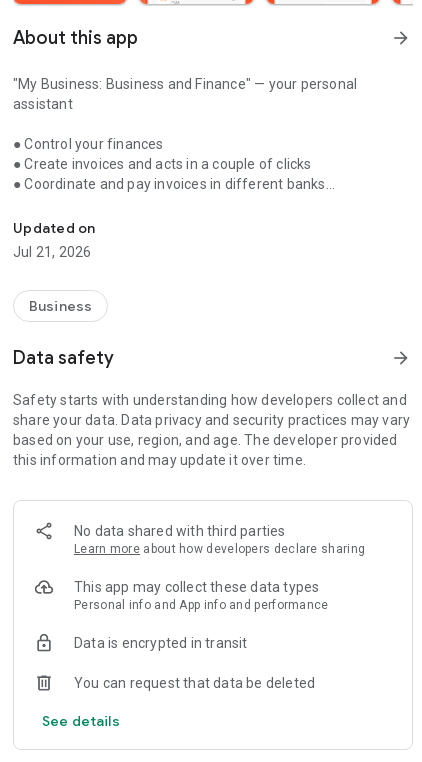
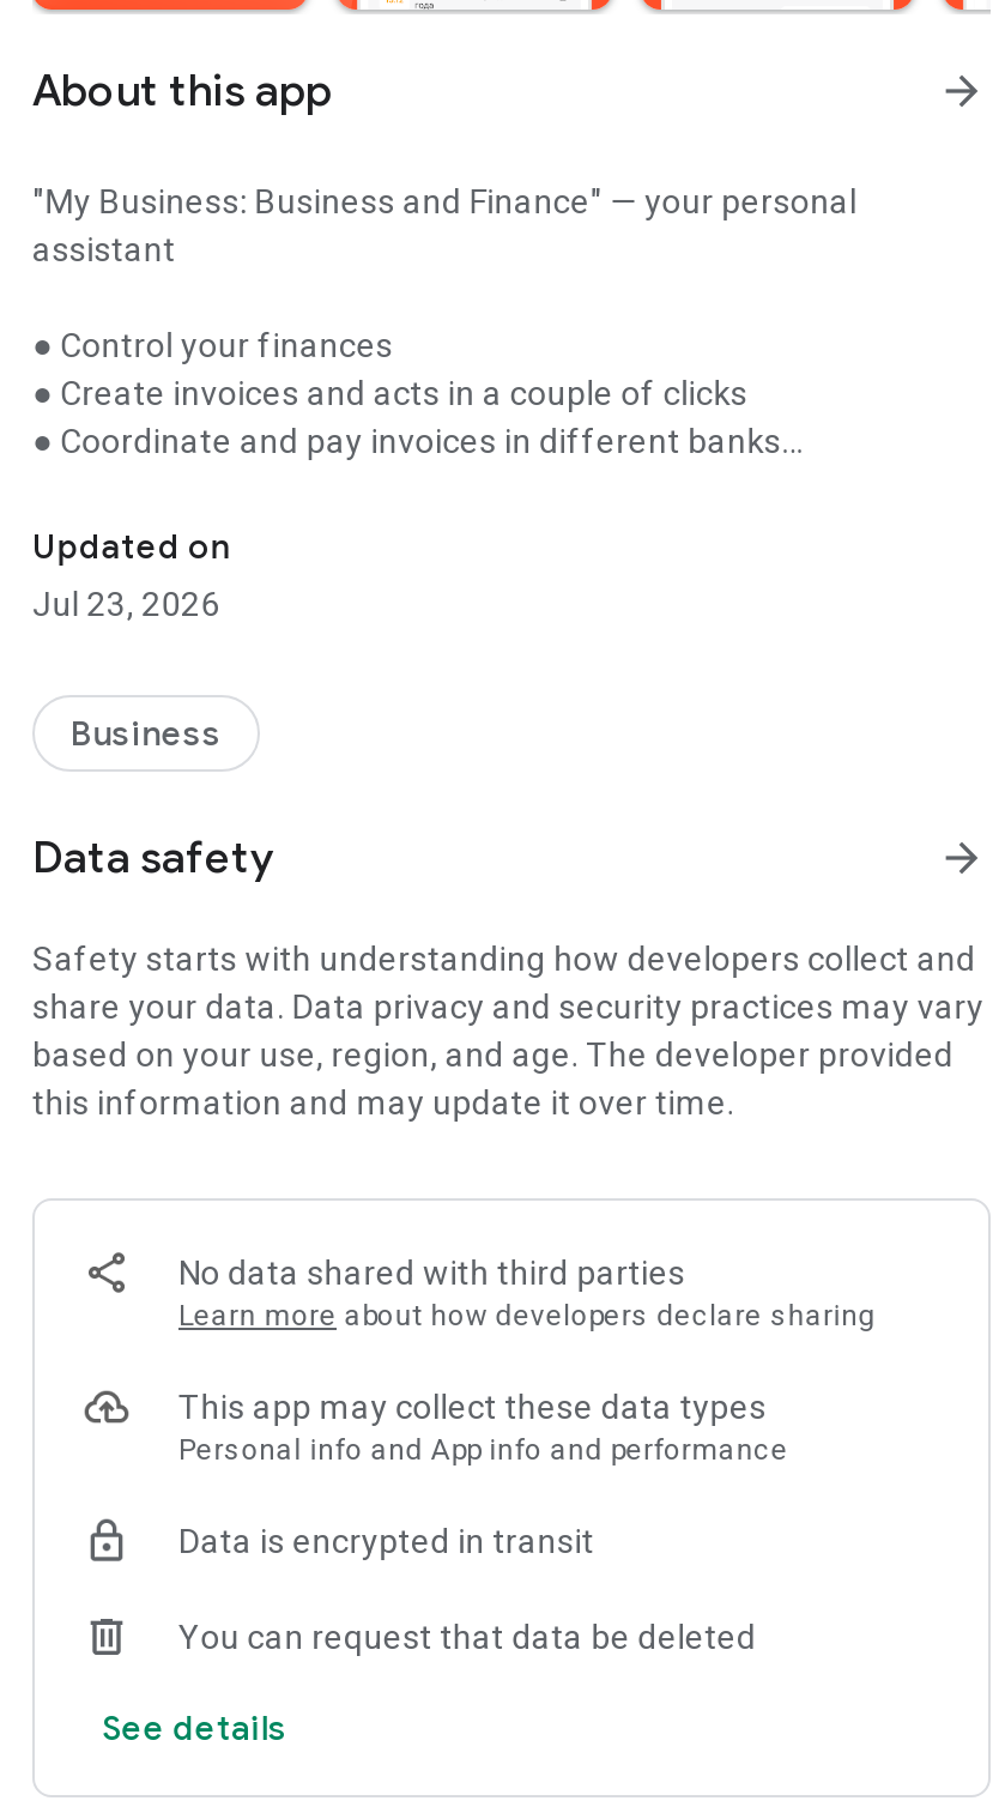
[13,244,91,260] Jul 21, 2026 -> [32,585,220,623] Jul 23, 2026

